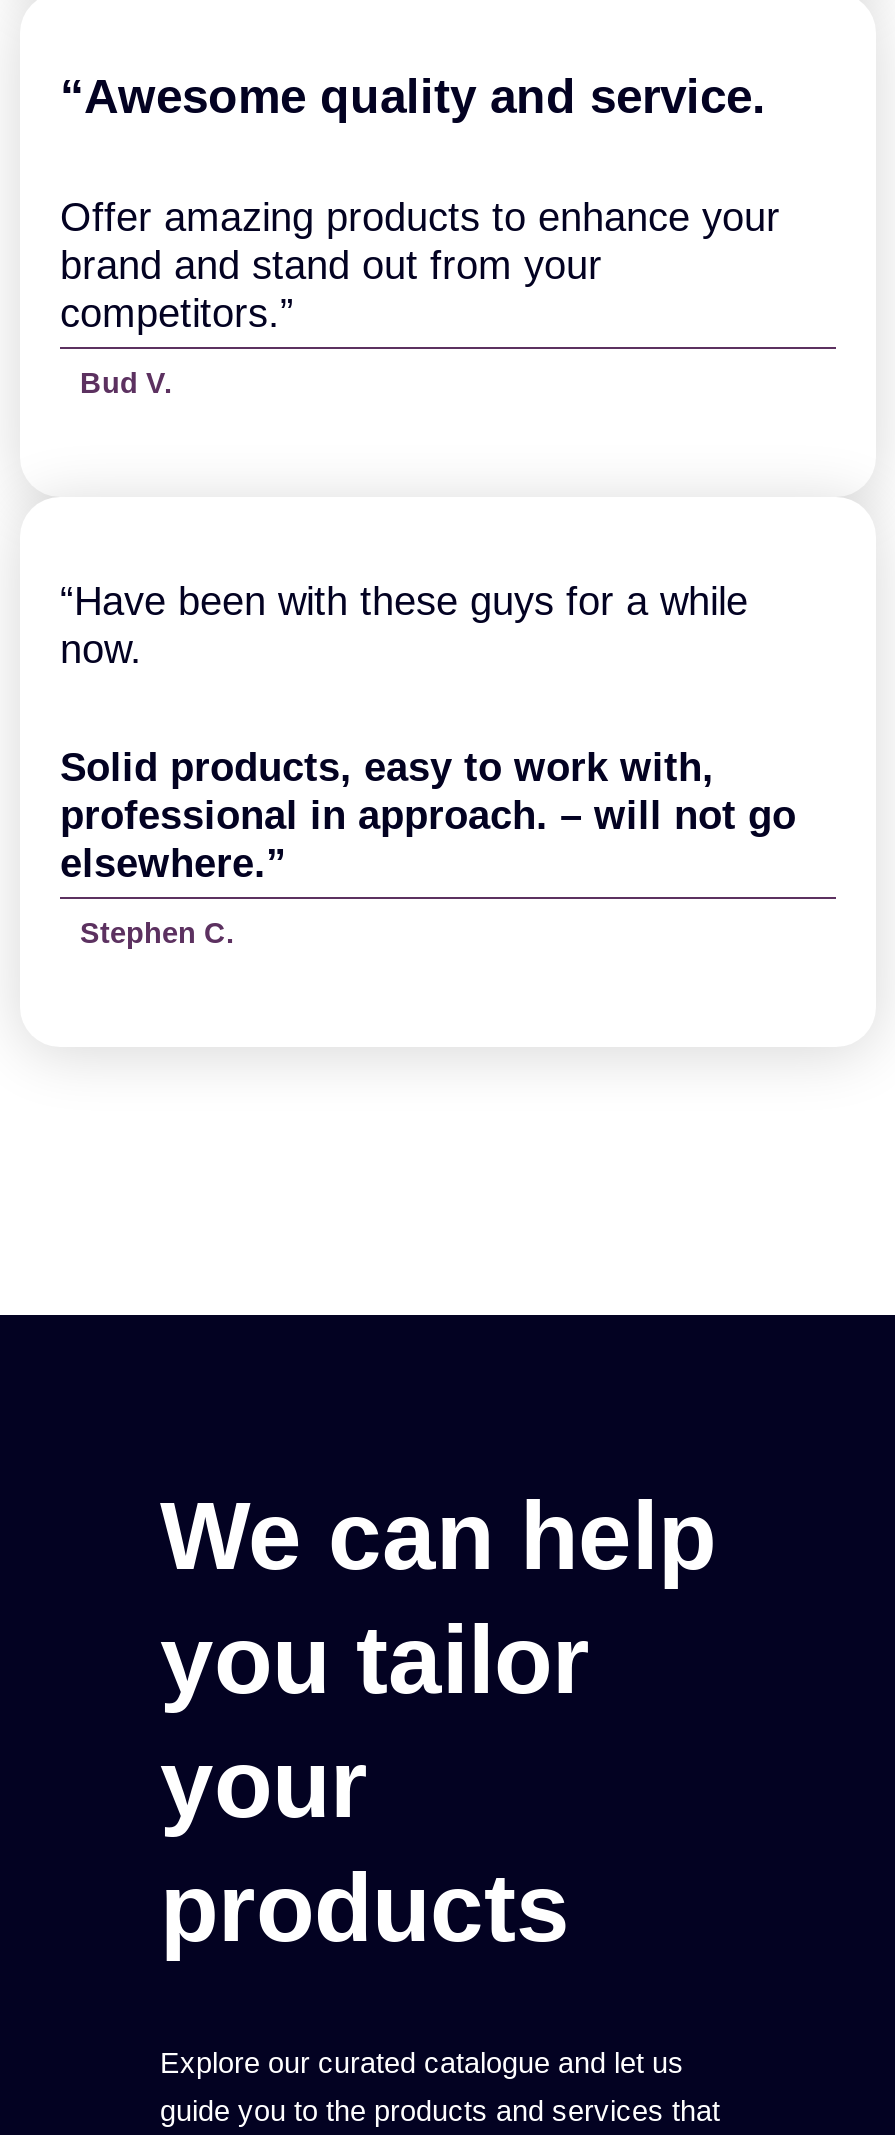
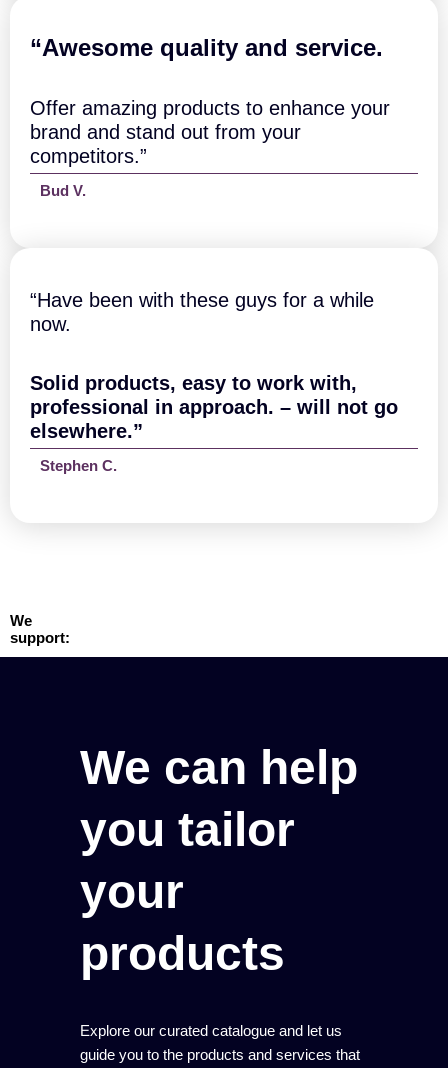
none -> [10,613,70,646] We | support:

